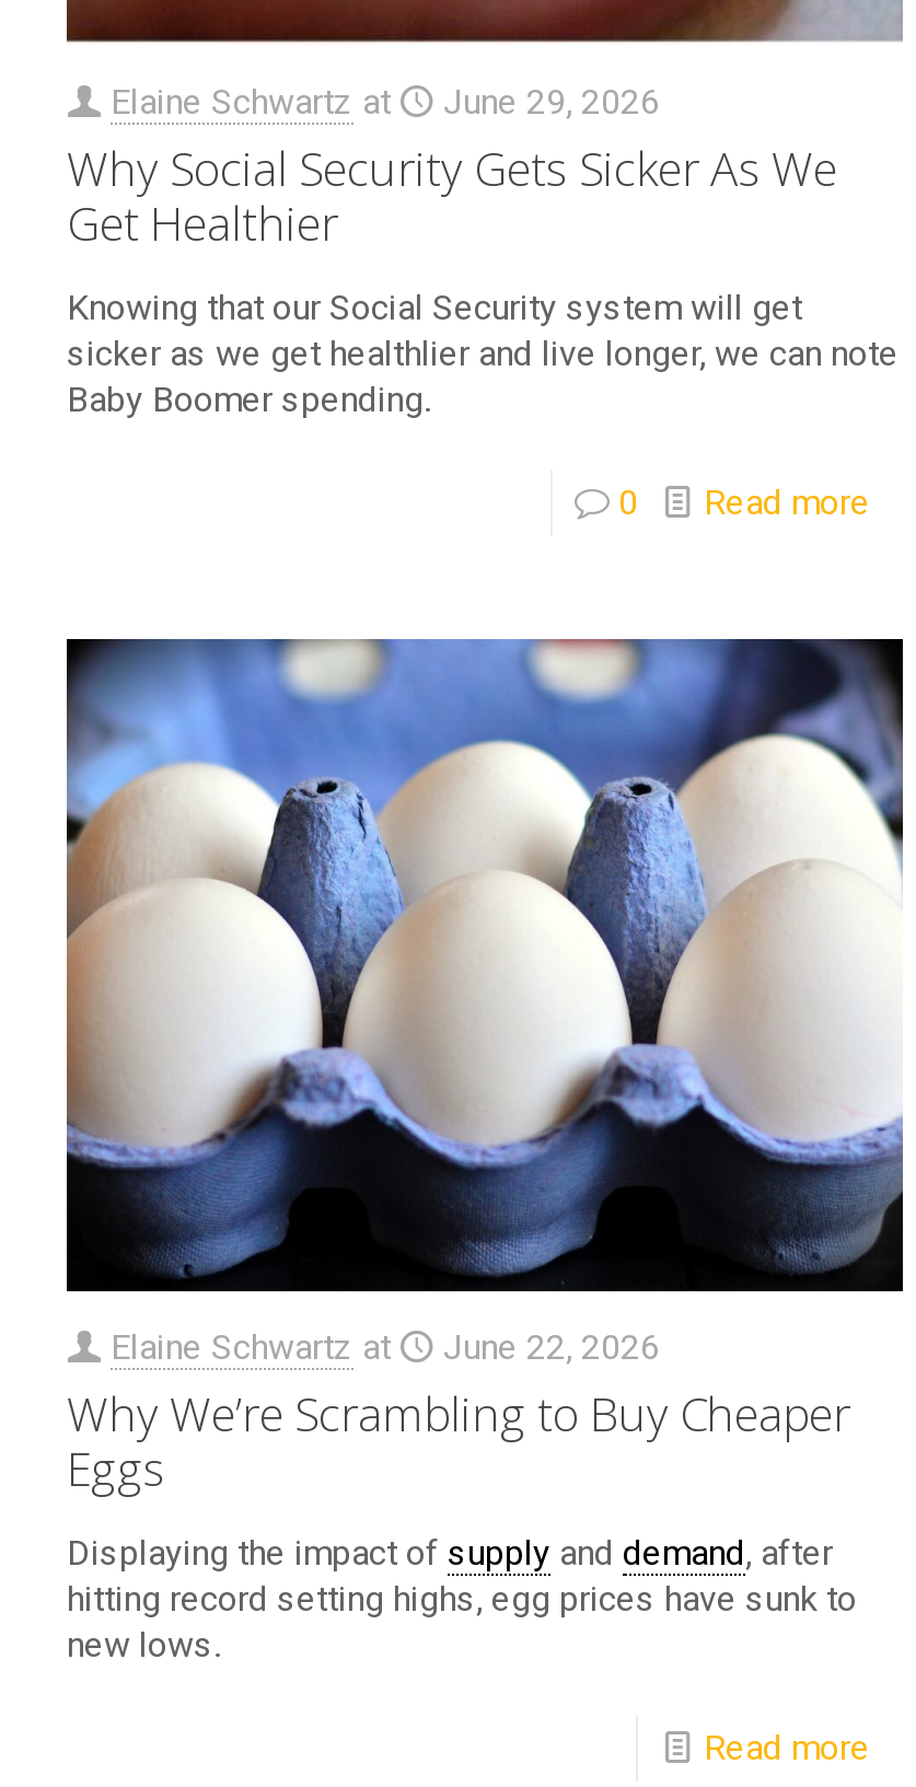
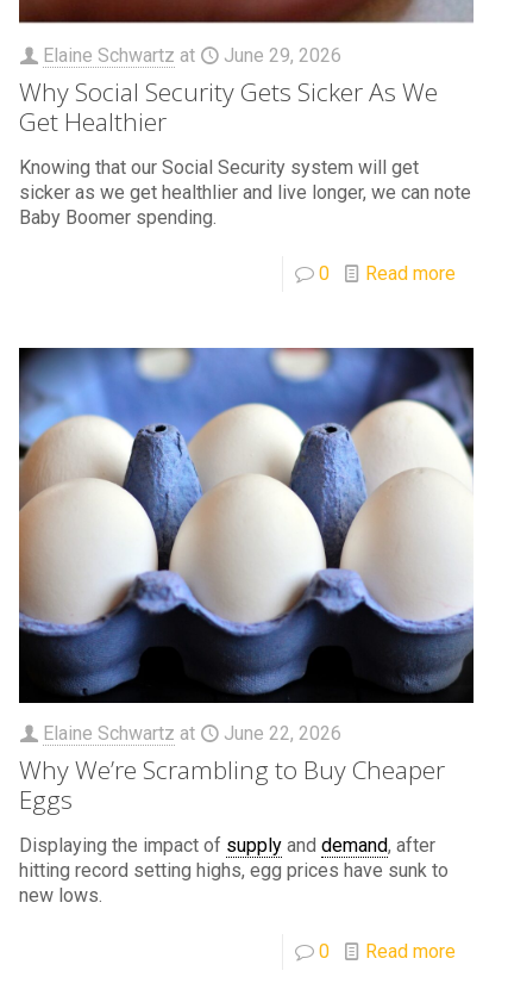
none -> [319,940,330,963] 0

